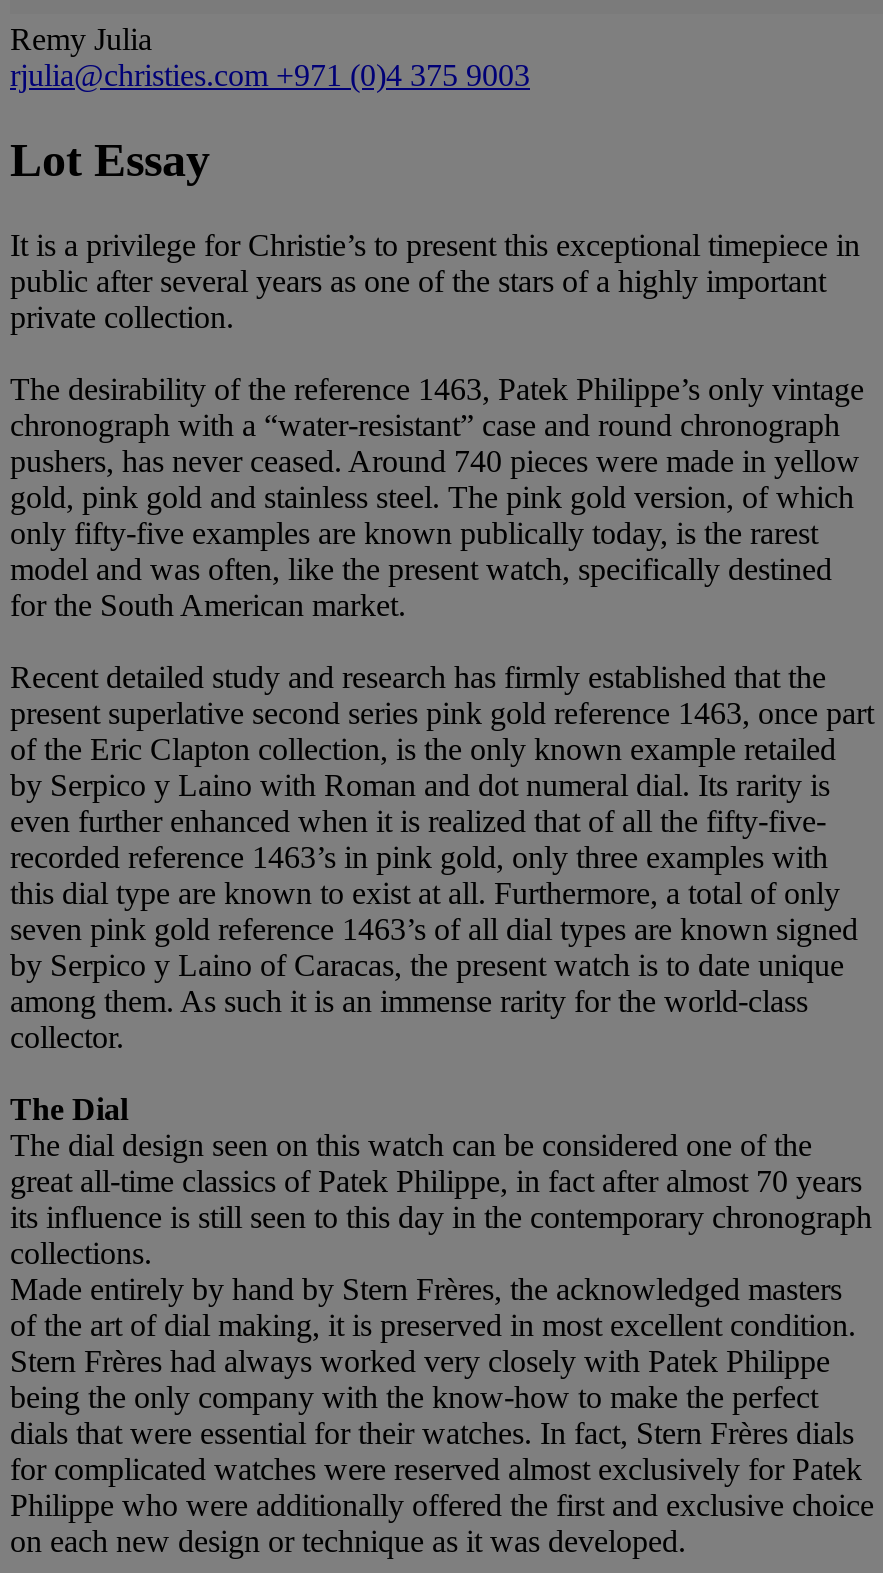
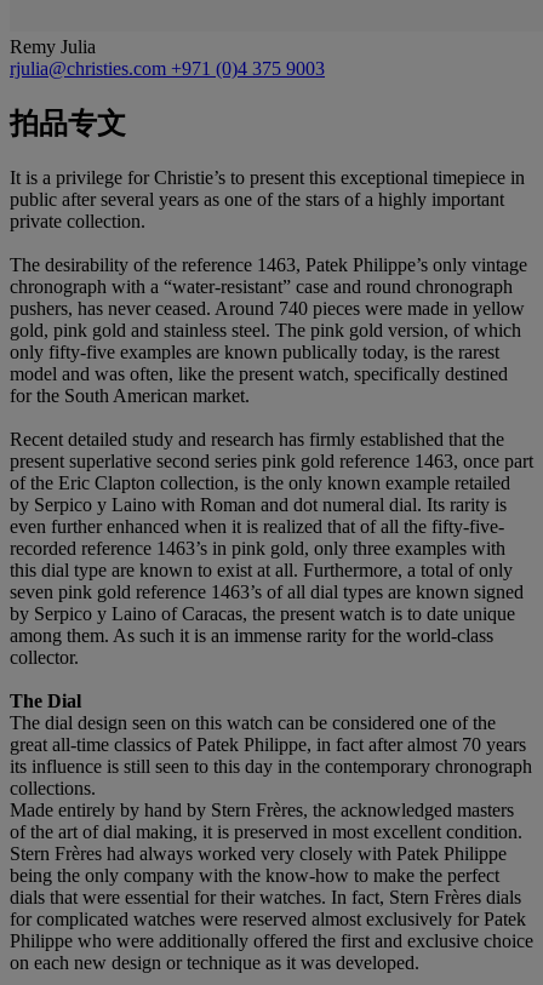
[10,133,210,185] Lot Essay -> [10,107,126,139] 拍品专文

